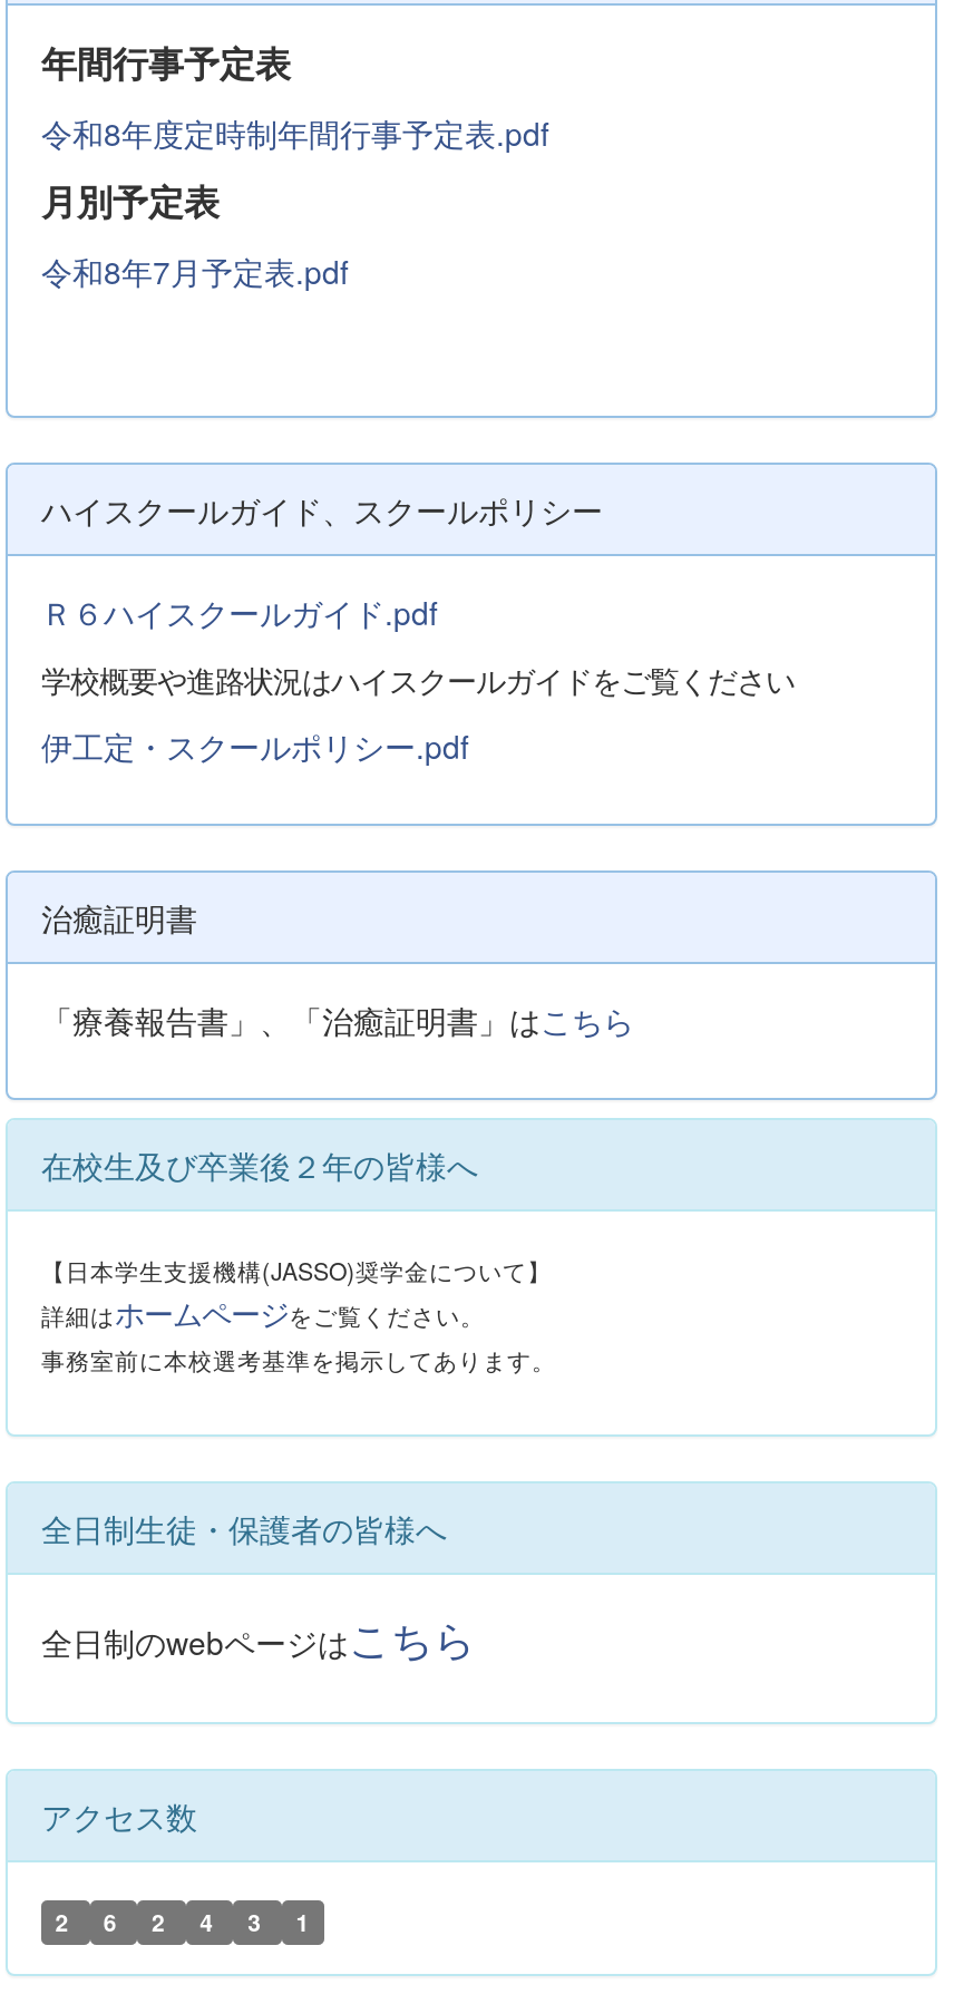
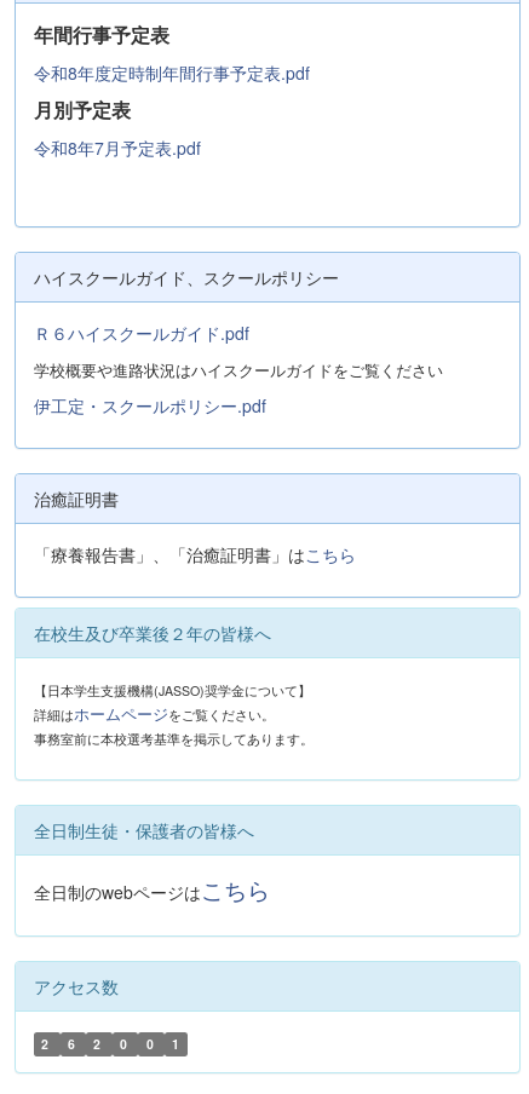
[200,1904,220,1938] 4 -> [120,1034,131,1053] 0
[248,1904,268,1938] 3 -> [146,1034,157,1053] 0

